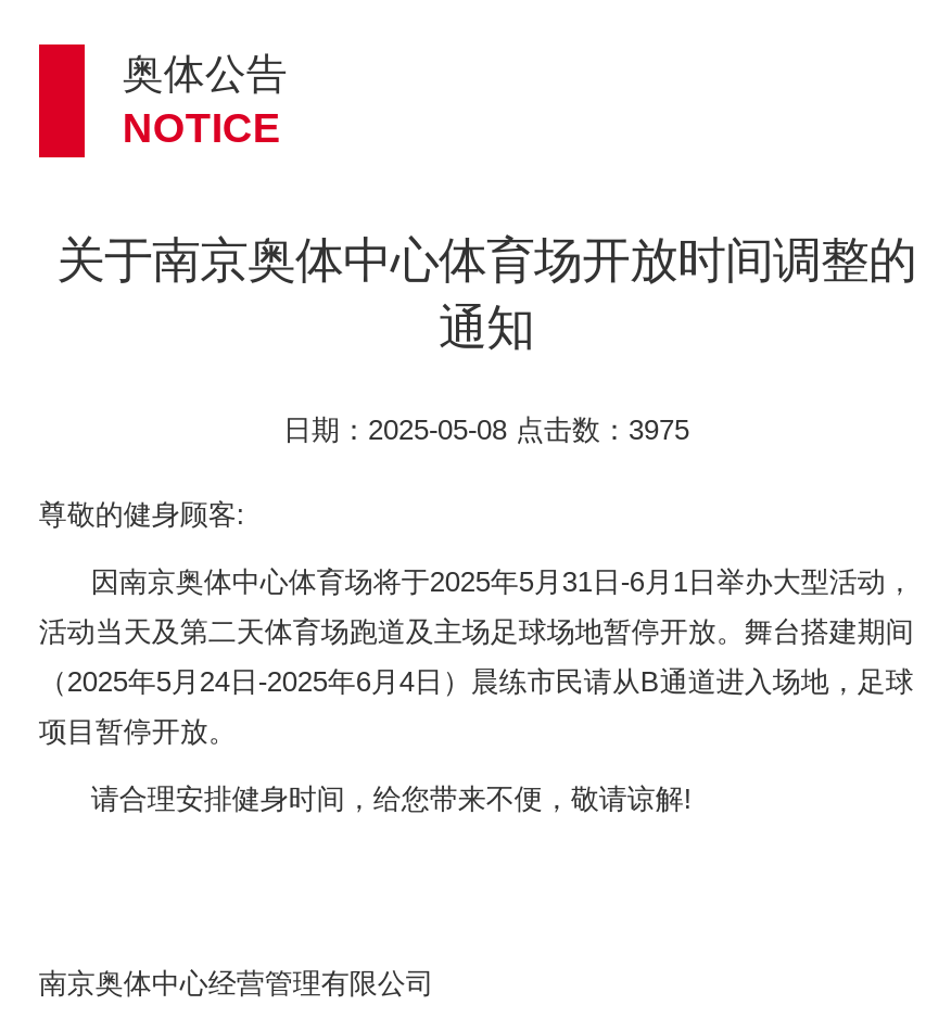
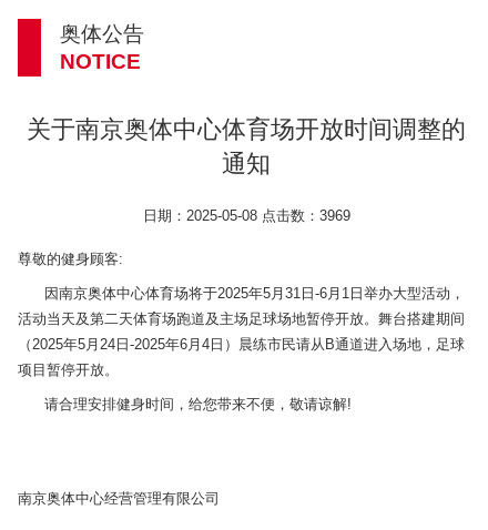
[283,413,689,445] 日期：2025-05-08 点击数：3975 -> [143,207,350,224] 日期：2025-05-08 点击数：3969

